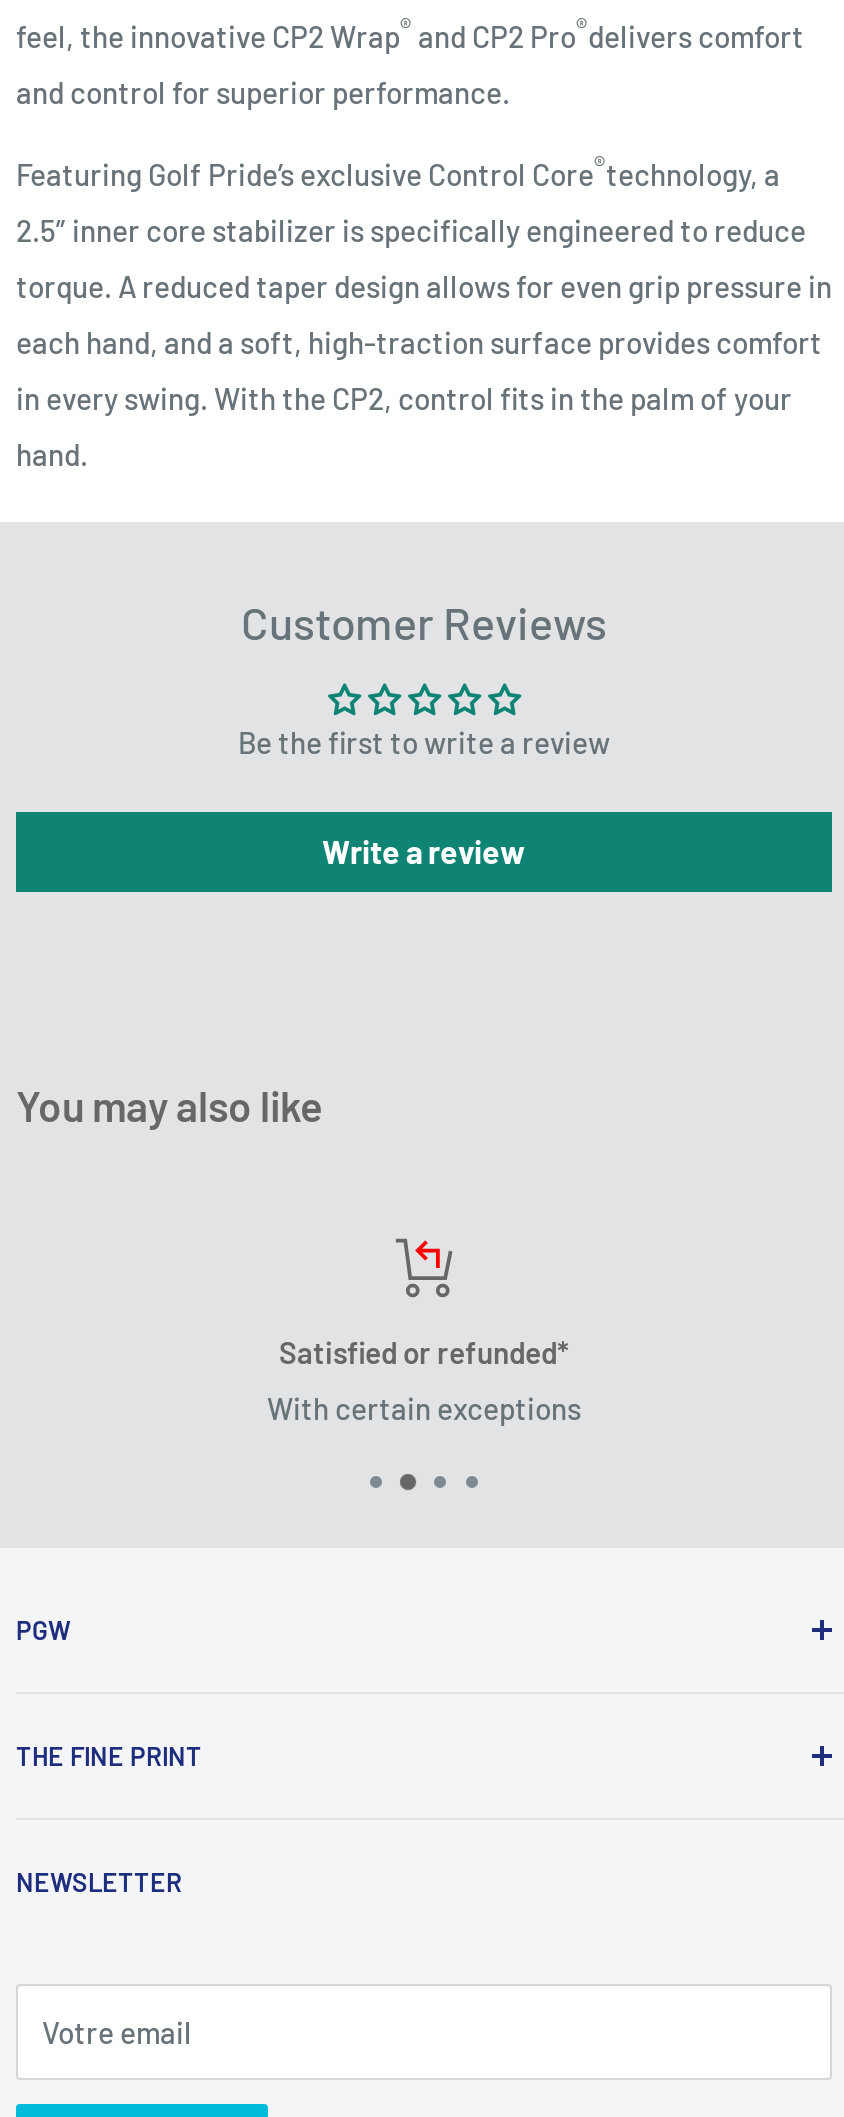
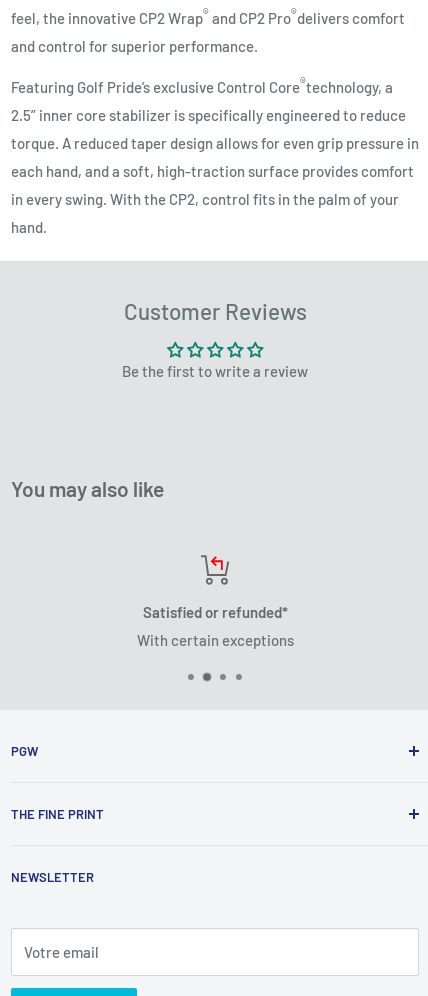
[322,831,526,869] Write a review -> none

